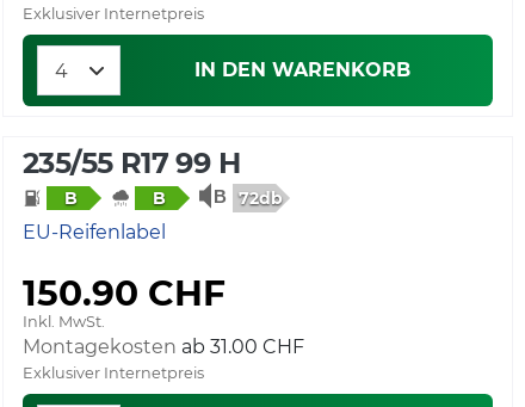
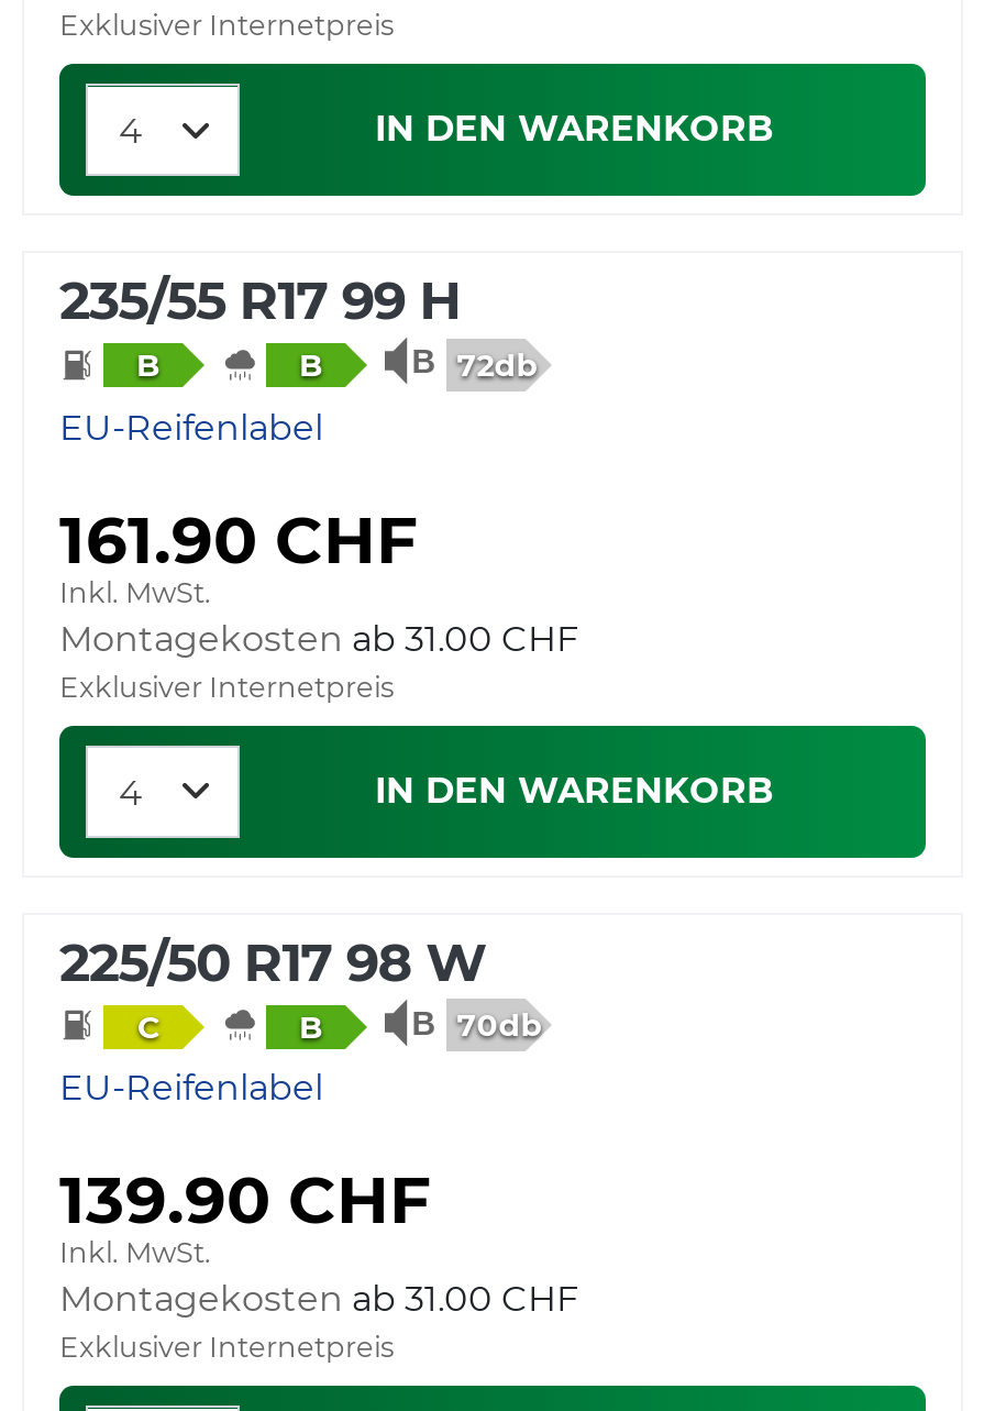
[23,271,226,314] 150.90 CHF -> [59,499,773,1239] 161.90 CHF | Inkl. MwSt. | Montagekosten | Exklusiver Internetpreis | IN DEN WARENKORB | 225/50 R17 98 W | C | B | 70db | EU-Reifenlabel | 139.90 CHF

